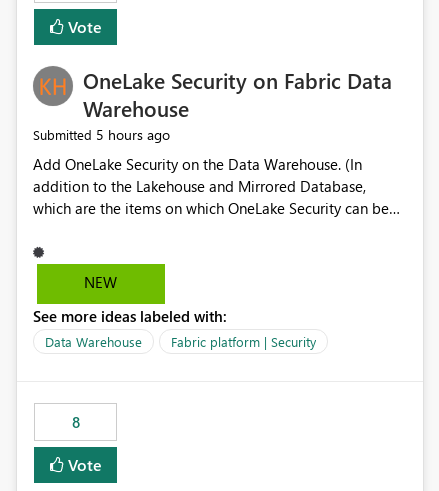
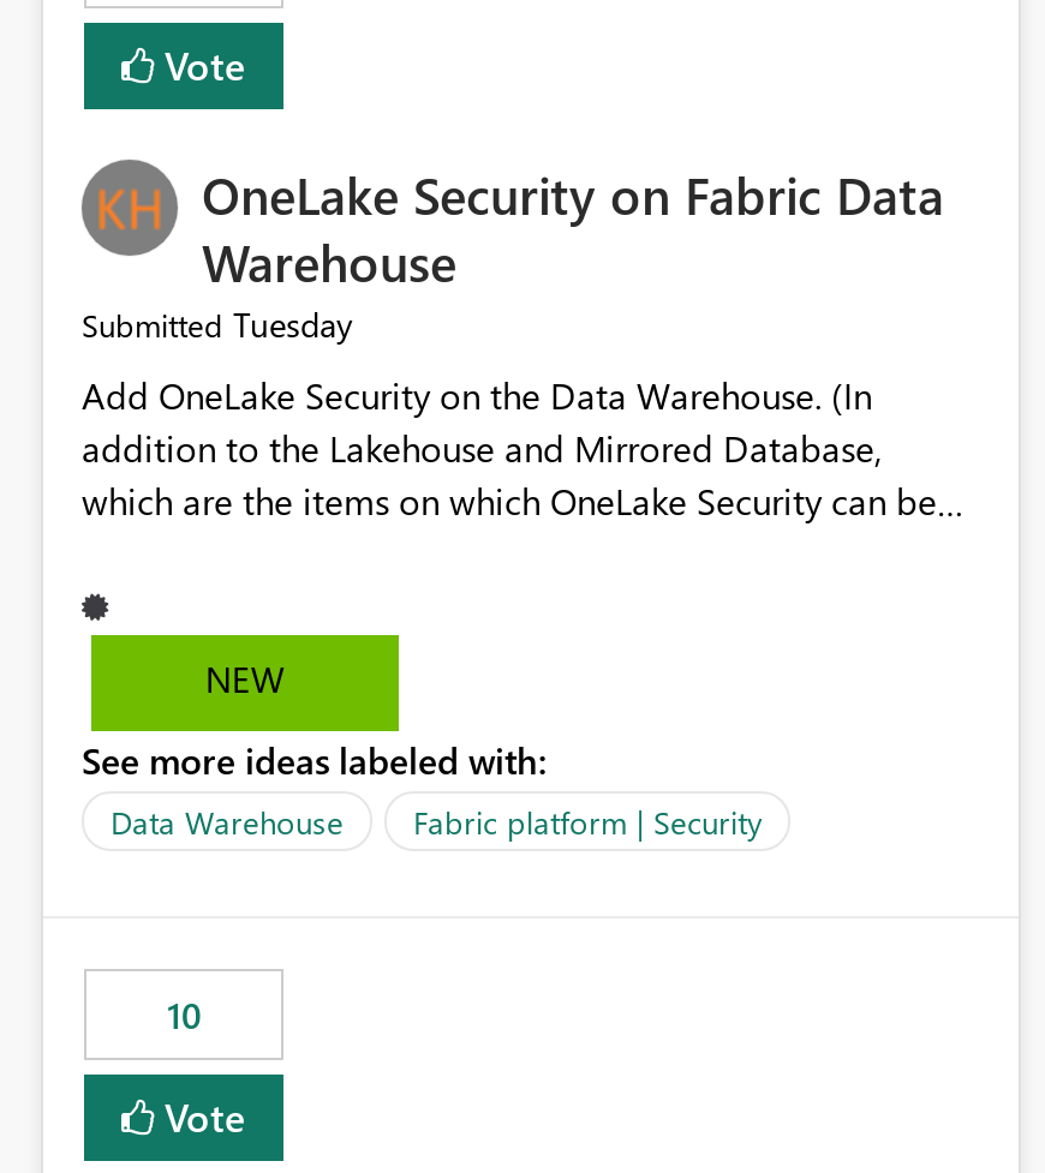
[33,125,170,144] Submitted 5 hours ago -> [82,302,353,348] Submitted Tuesday
[71,412,79,432] 8 -> [167,991,201,1039] 10

